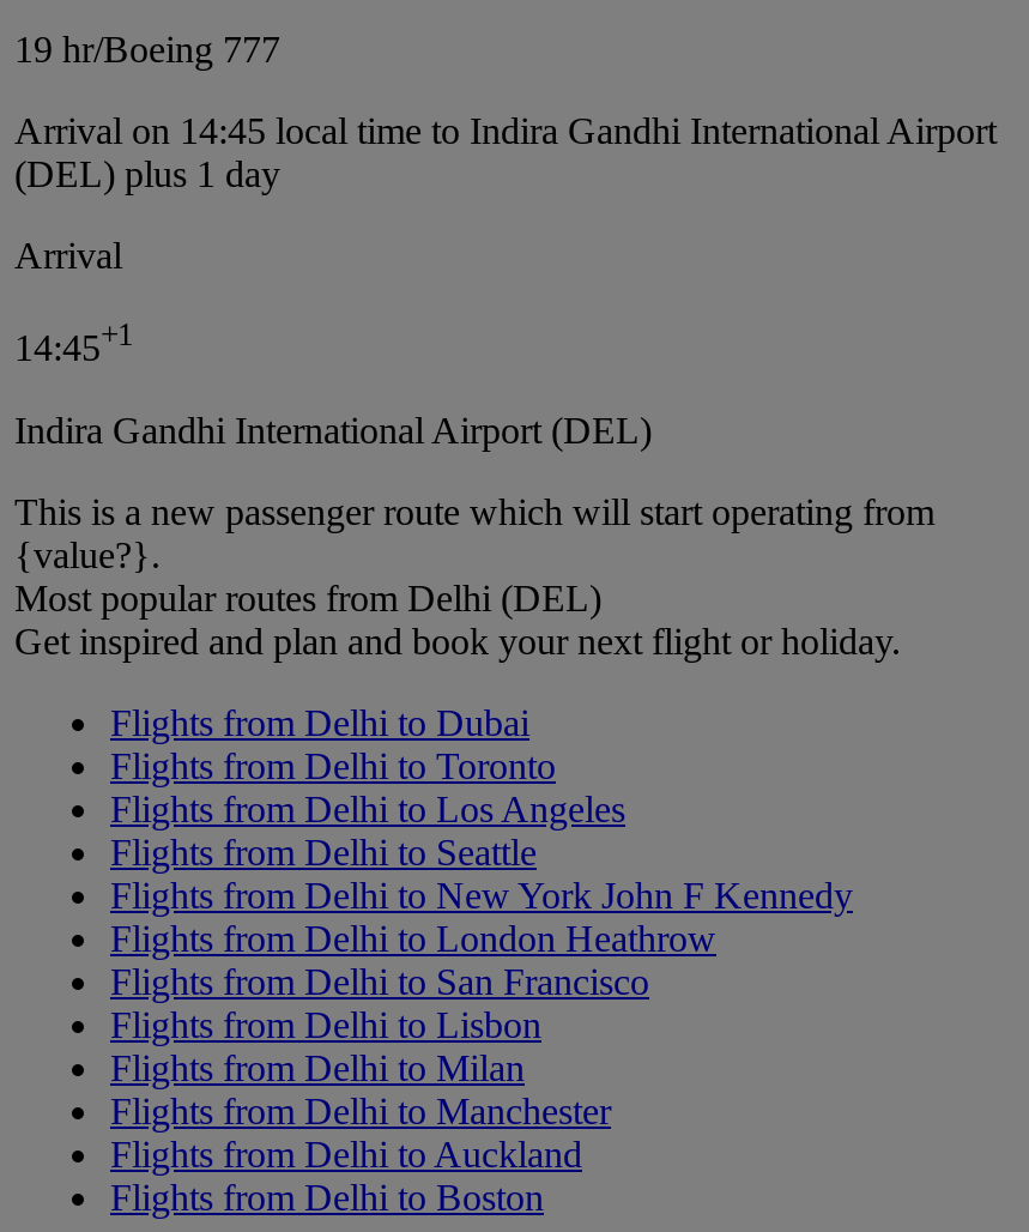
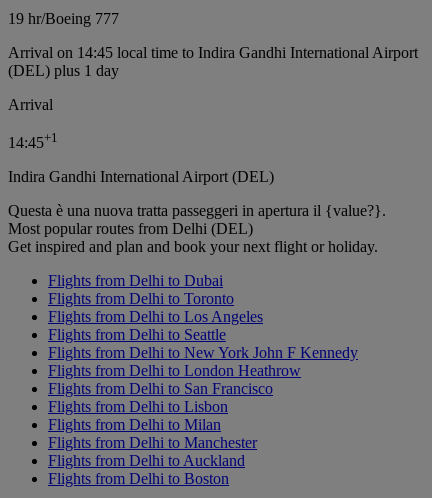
[14,490,934,574] This is a new passenger route which will start operating from | {value?}. -> [8,202,386,219] Questa è una nuova tratta passeggeri in apertura il {value?}.

